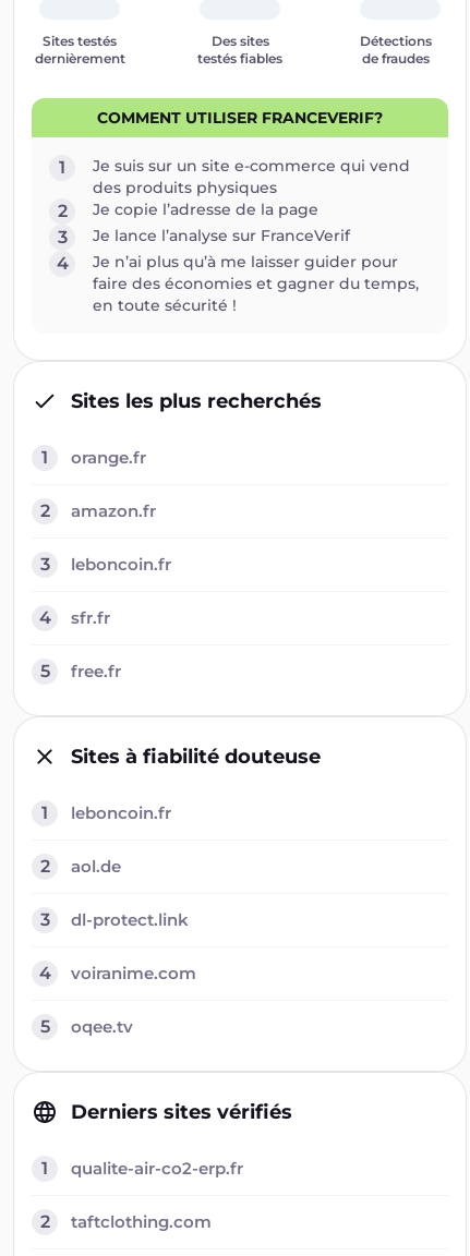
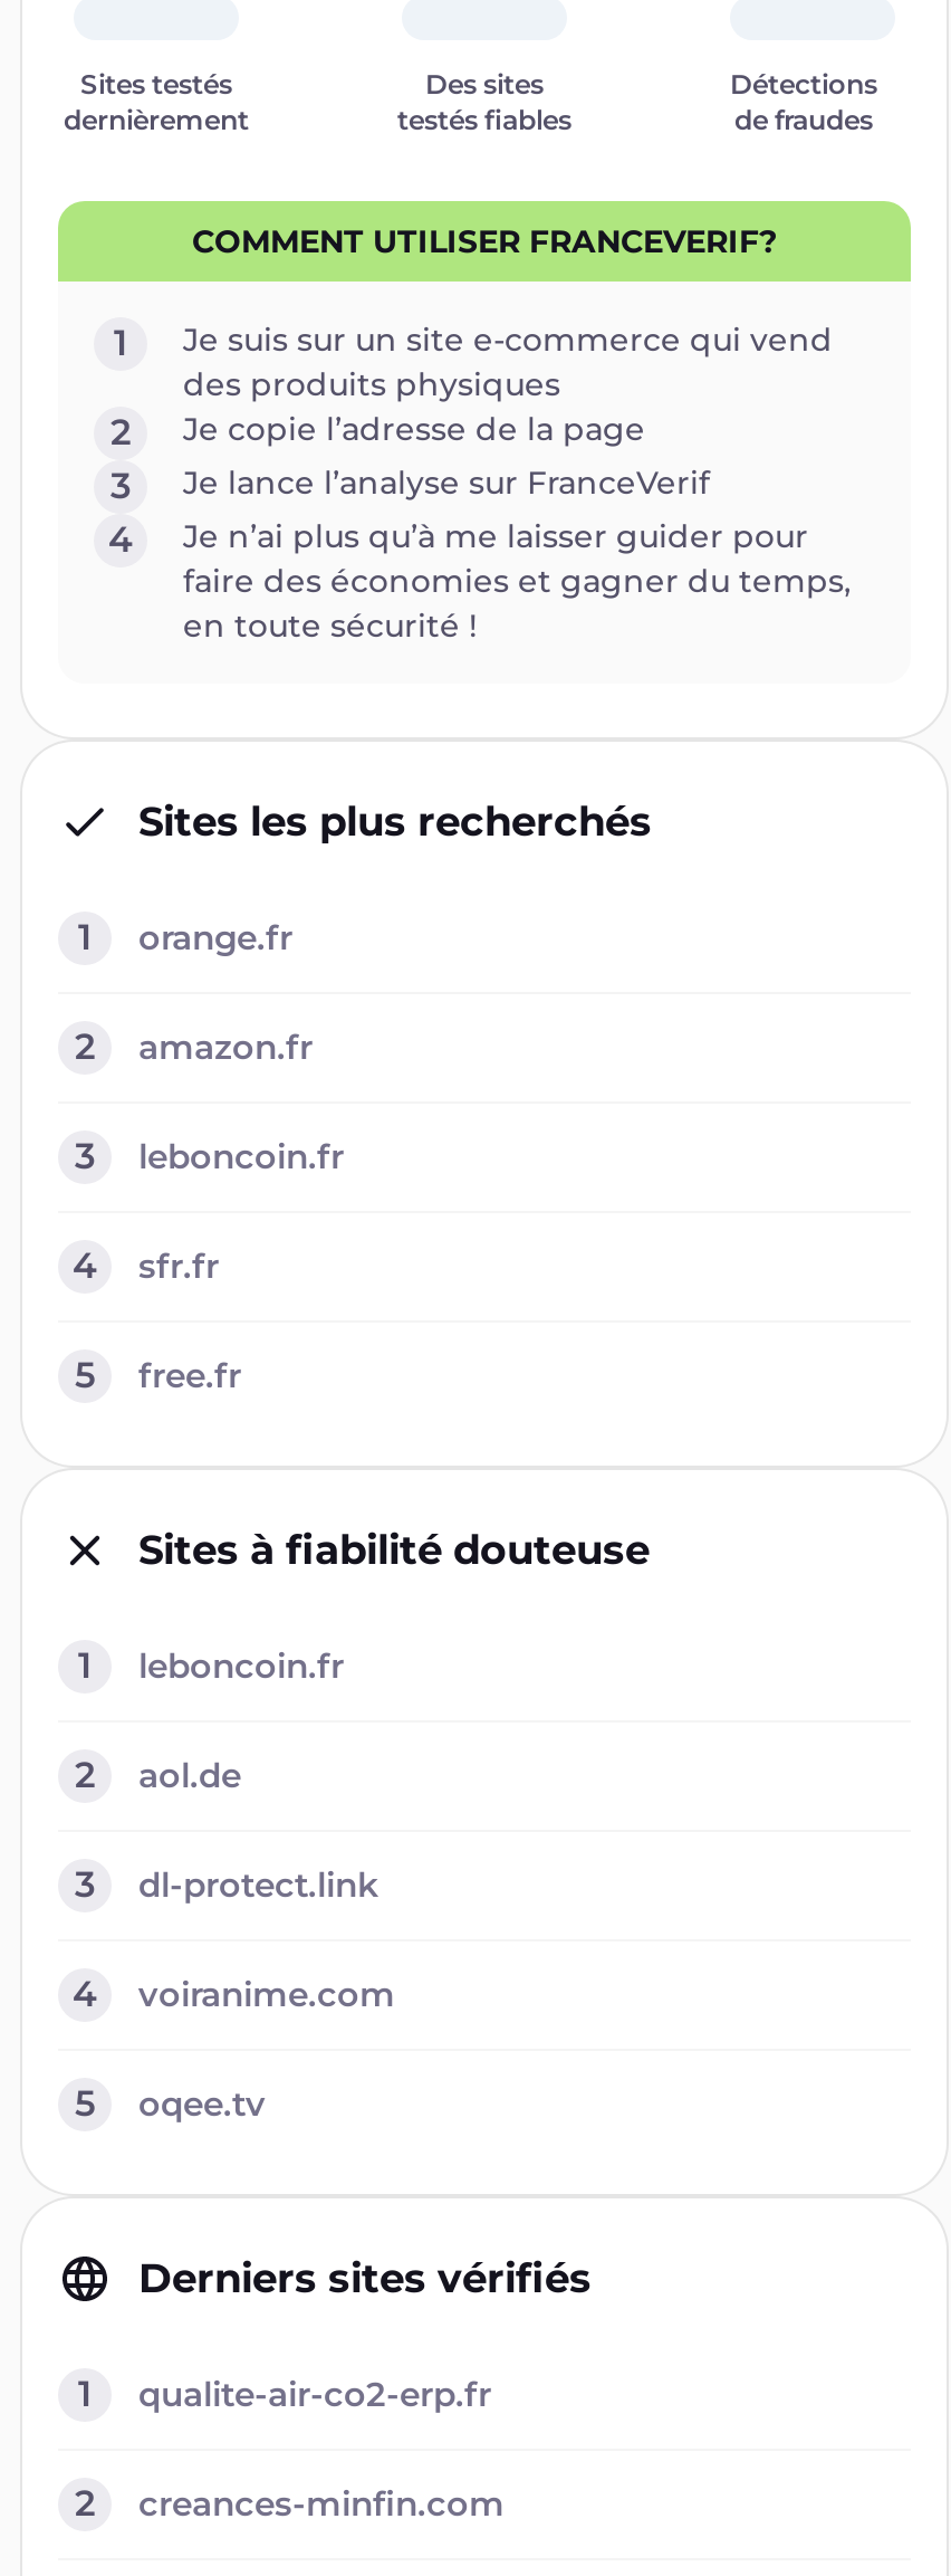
[71,1211,212,1232] taftclothing.com -> [138,2482,505,2525] creances-minfin.com

